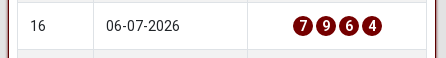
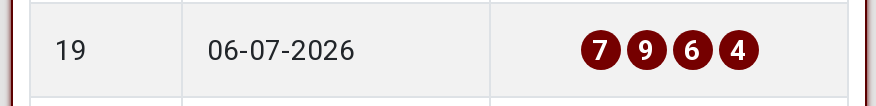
[30,18,46,34] 16 -> [55,33,87,65] 19

